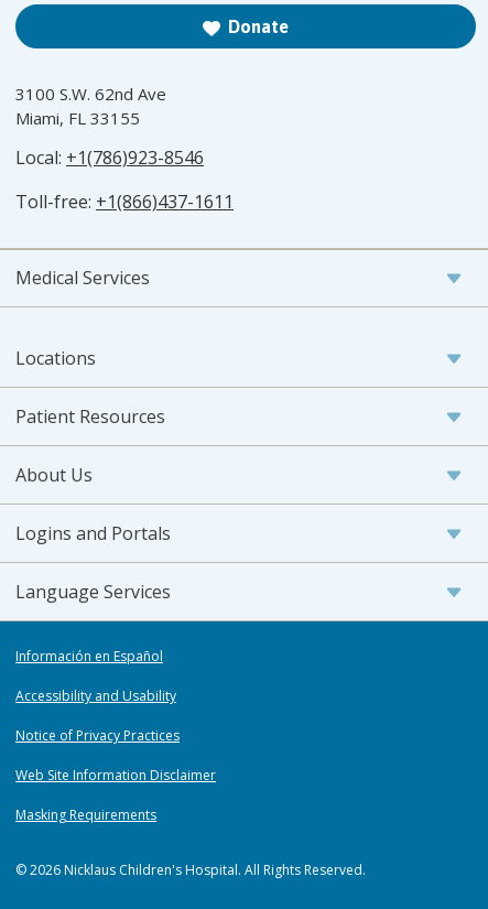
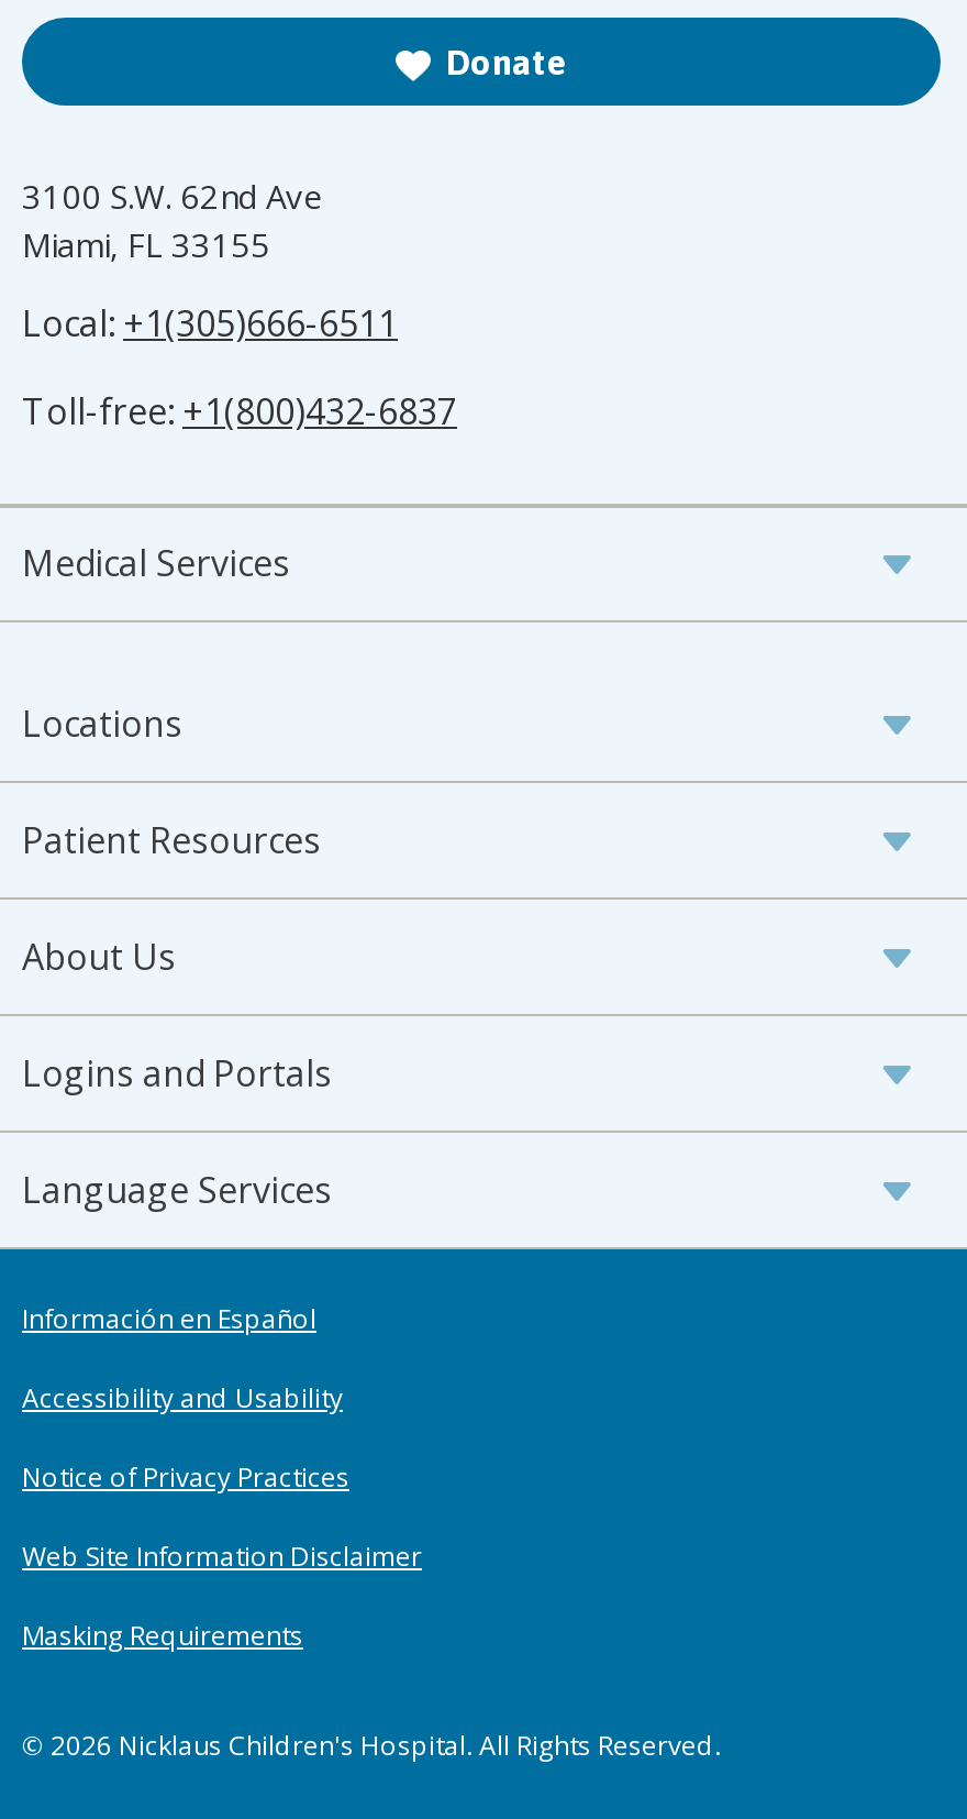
[15,146,204,170] Local: +1(786)923-8546 -> [22,300,398,348] Local: +1(305)666-6511
[15,190,234,214] Toll-free: +1(866)437-1611 -> [22,388,457,436] Toll-free: +1(800)432-6837

